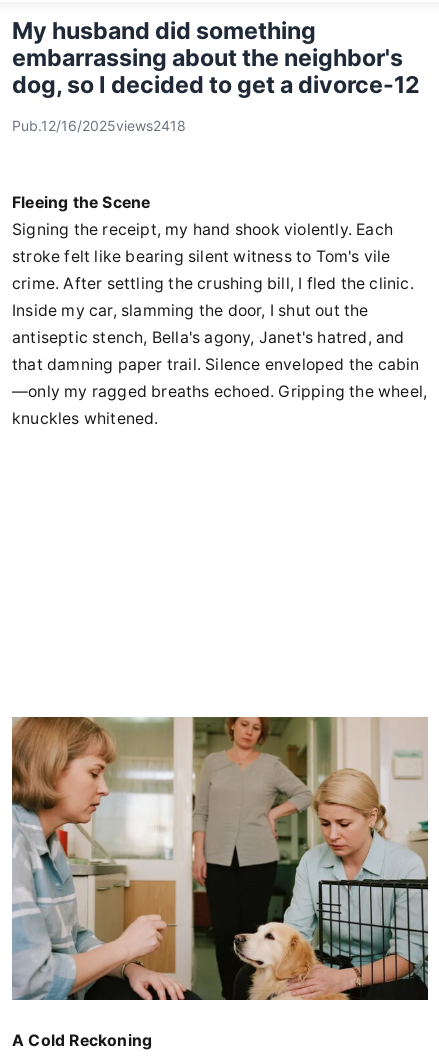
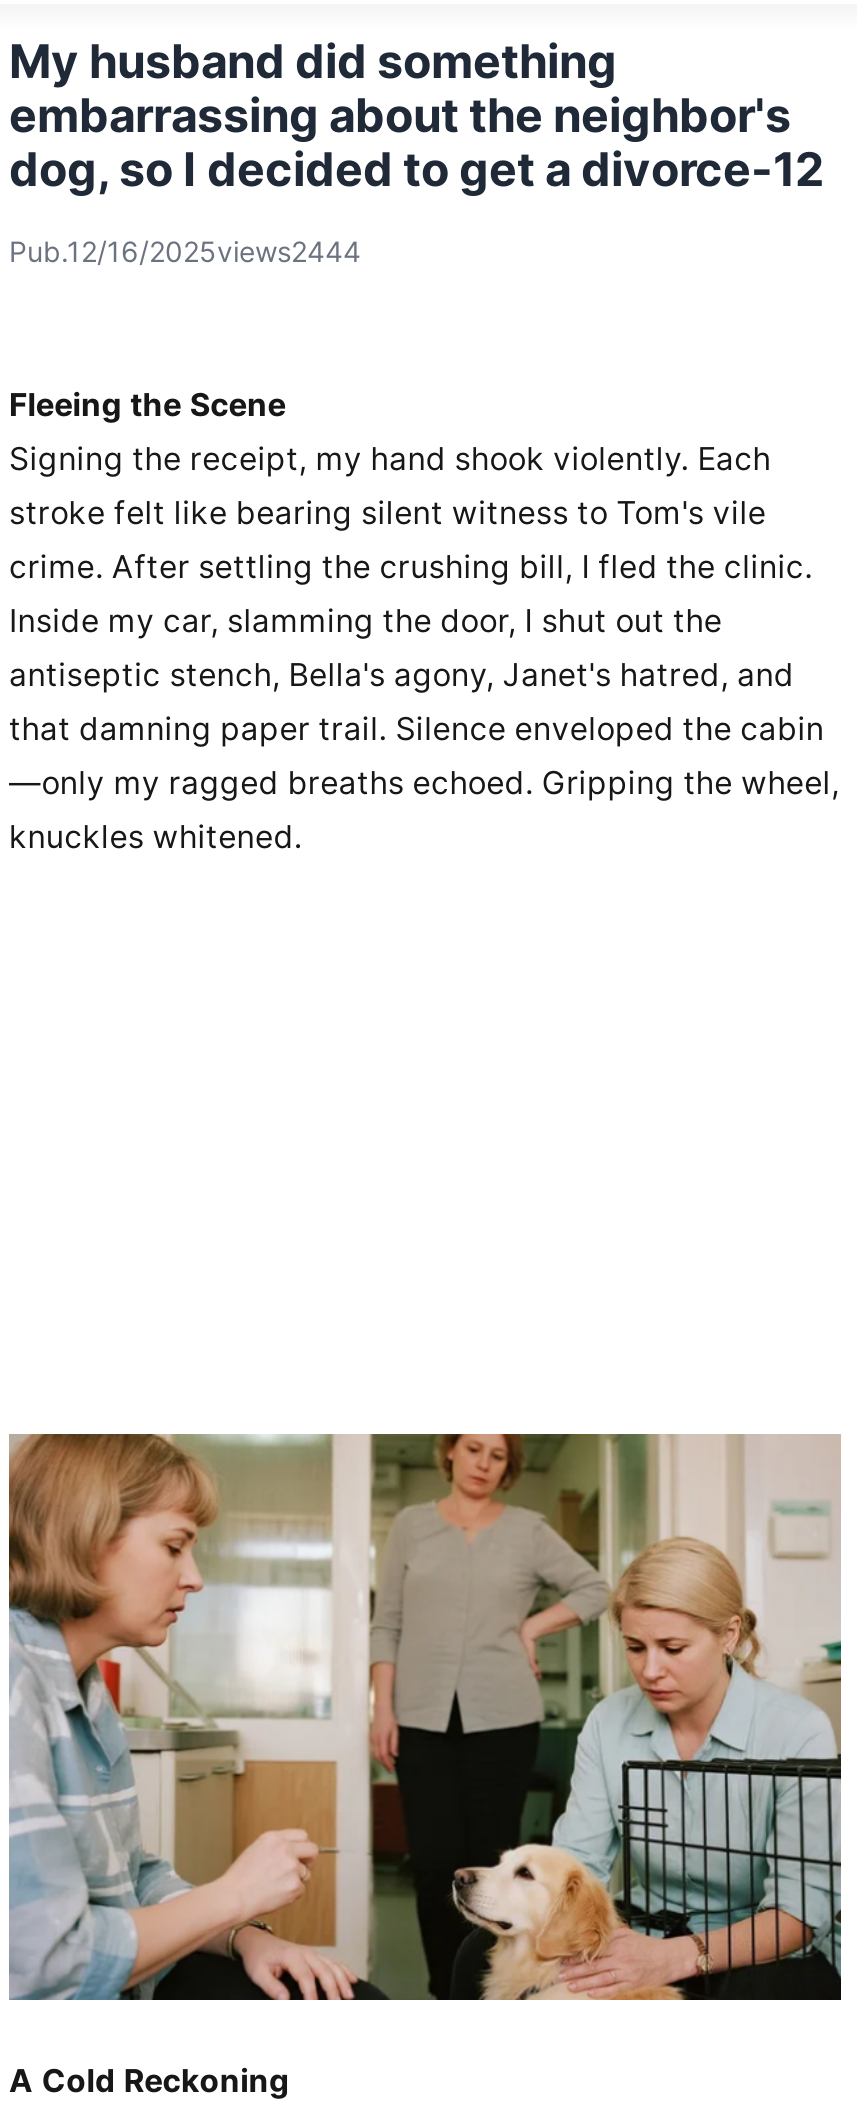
[12,117,186,134] Pub.12/16/2025views2418 -> [9,234,361,268] Pub.12/16/2025views2444

